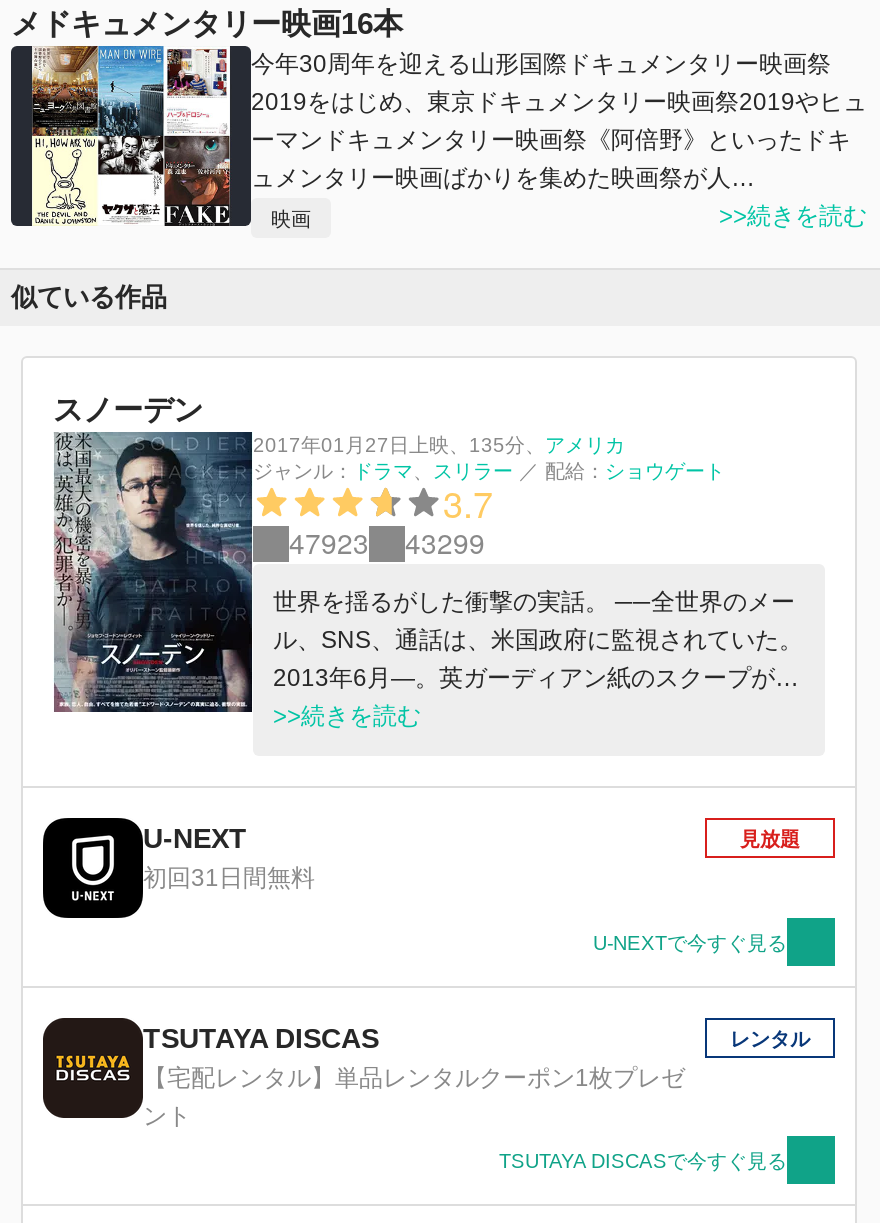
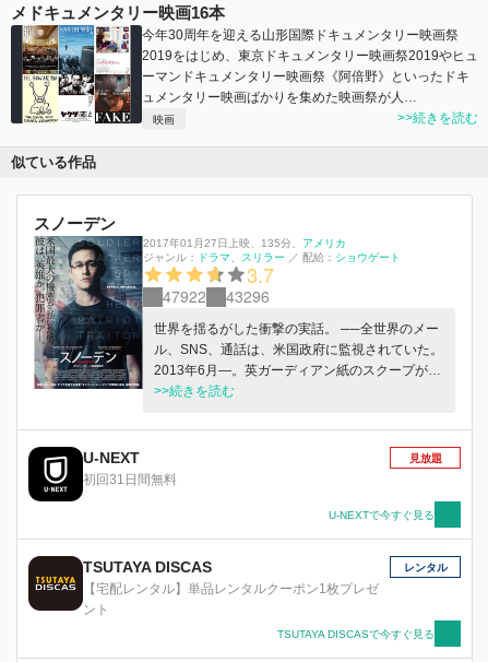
[289,522,369,562] 47923 -> [163,285,206,307] 47922
[405,522,485,562] 43299 -> [226,285,270,307] 43296

